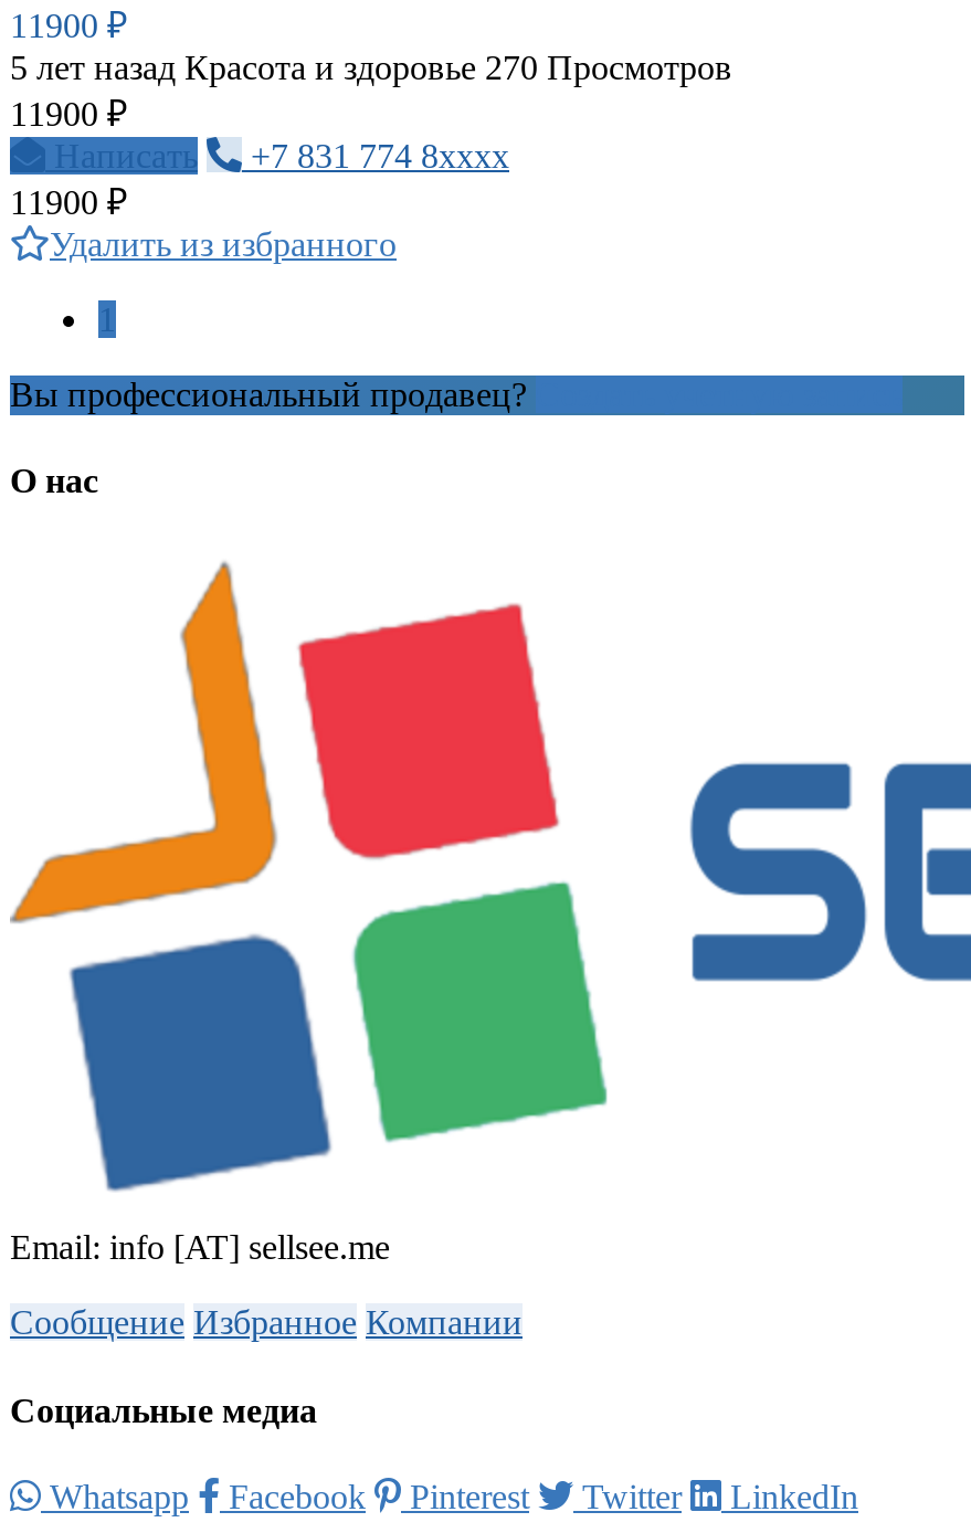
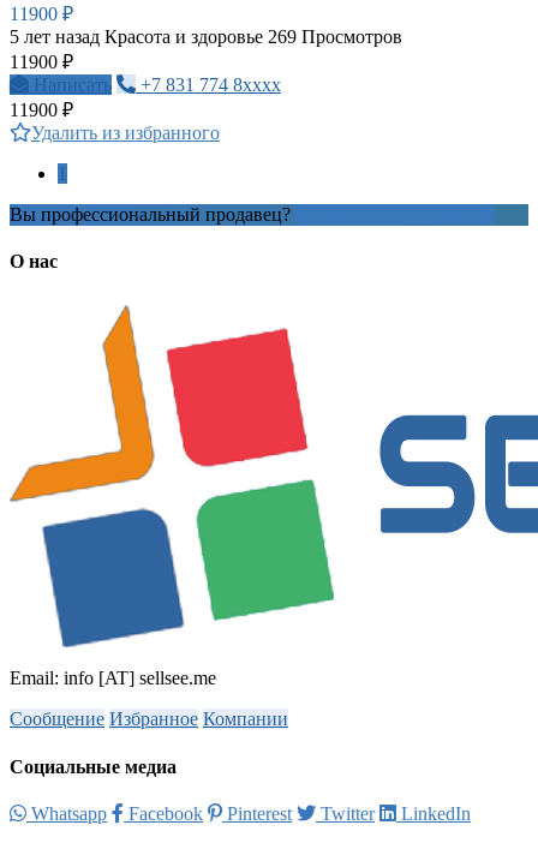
[10,48,732,86] 5 лет назад Красота и здоровье 270 Просмотров -> [10,26,402,47] 5 лет назад Красота и здоровье 269 Просмотров

